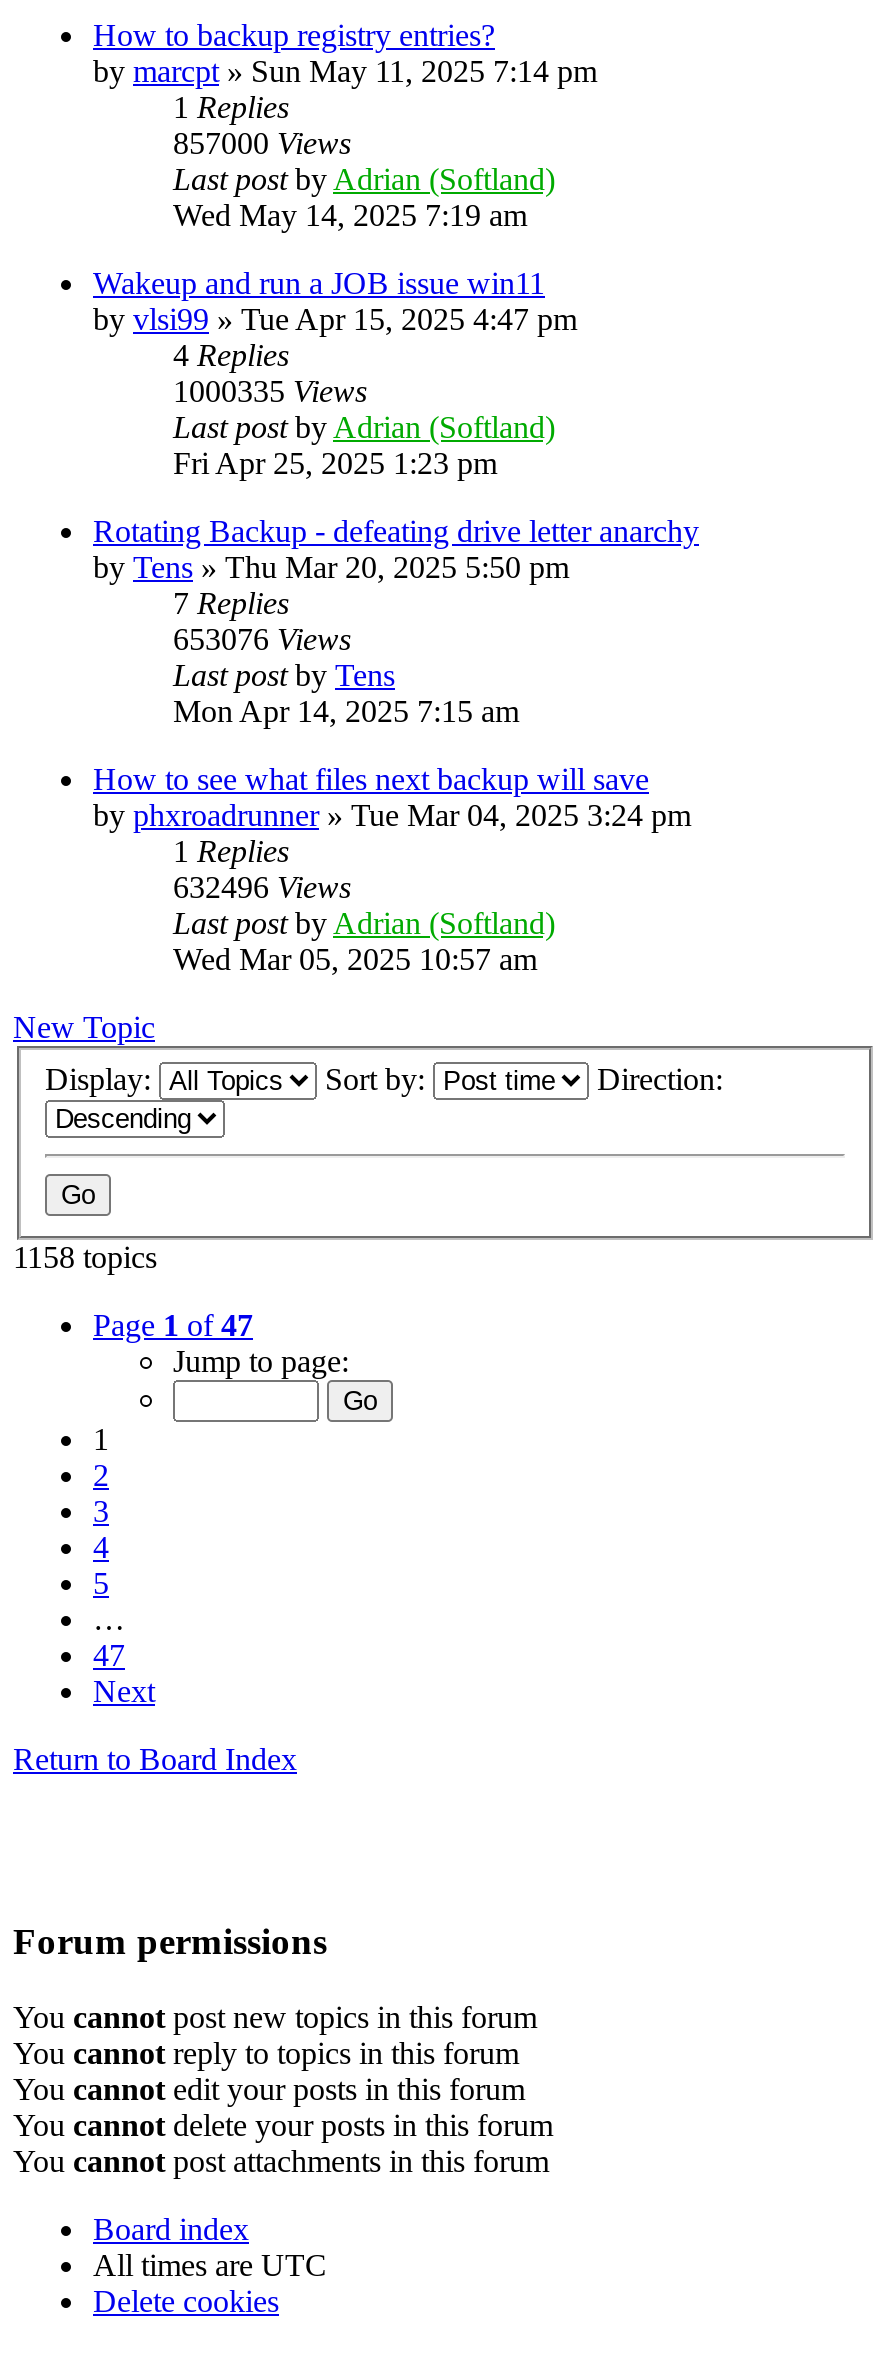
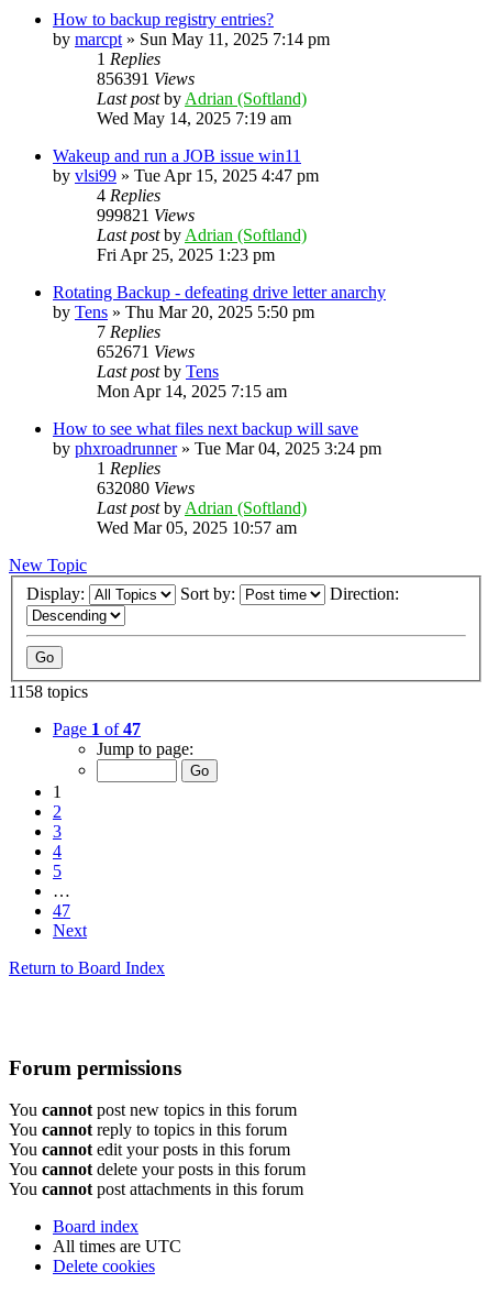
[173,127,351,161] 857000 Views -> [97,70,195,88] 856391 Views
[173,375,367,409] 1000335 Views -> [97,206,195,225] 999821 Views
[173,623,351,657] 653076 Views -> [97,343,195,361] 652671 Views
[173,871,351,905] 632496 Views -> [97,479,195,498] 632080 Views

